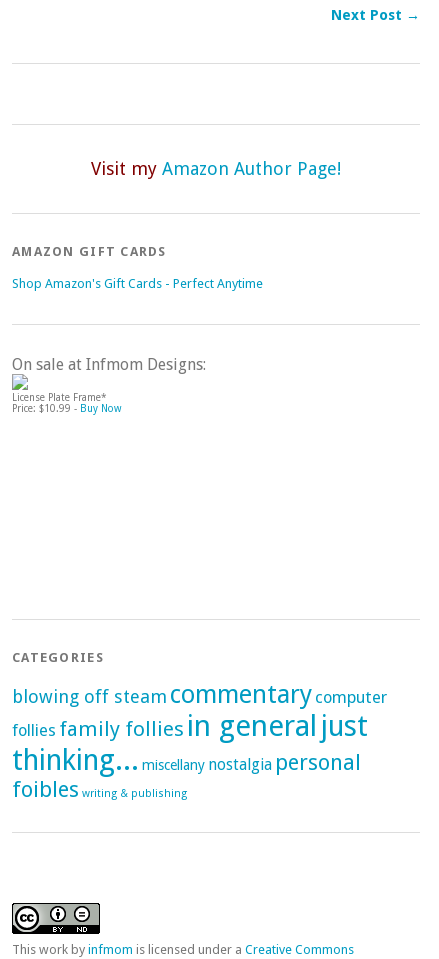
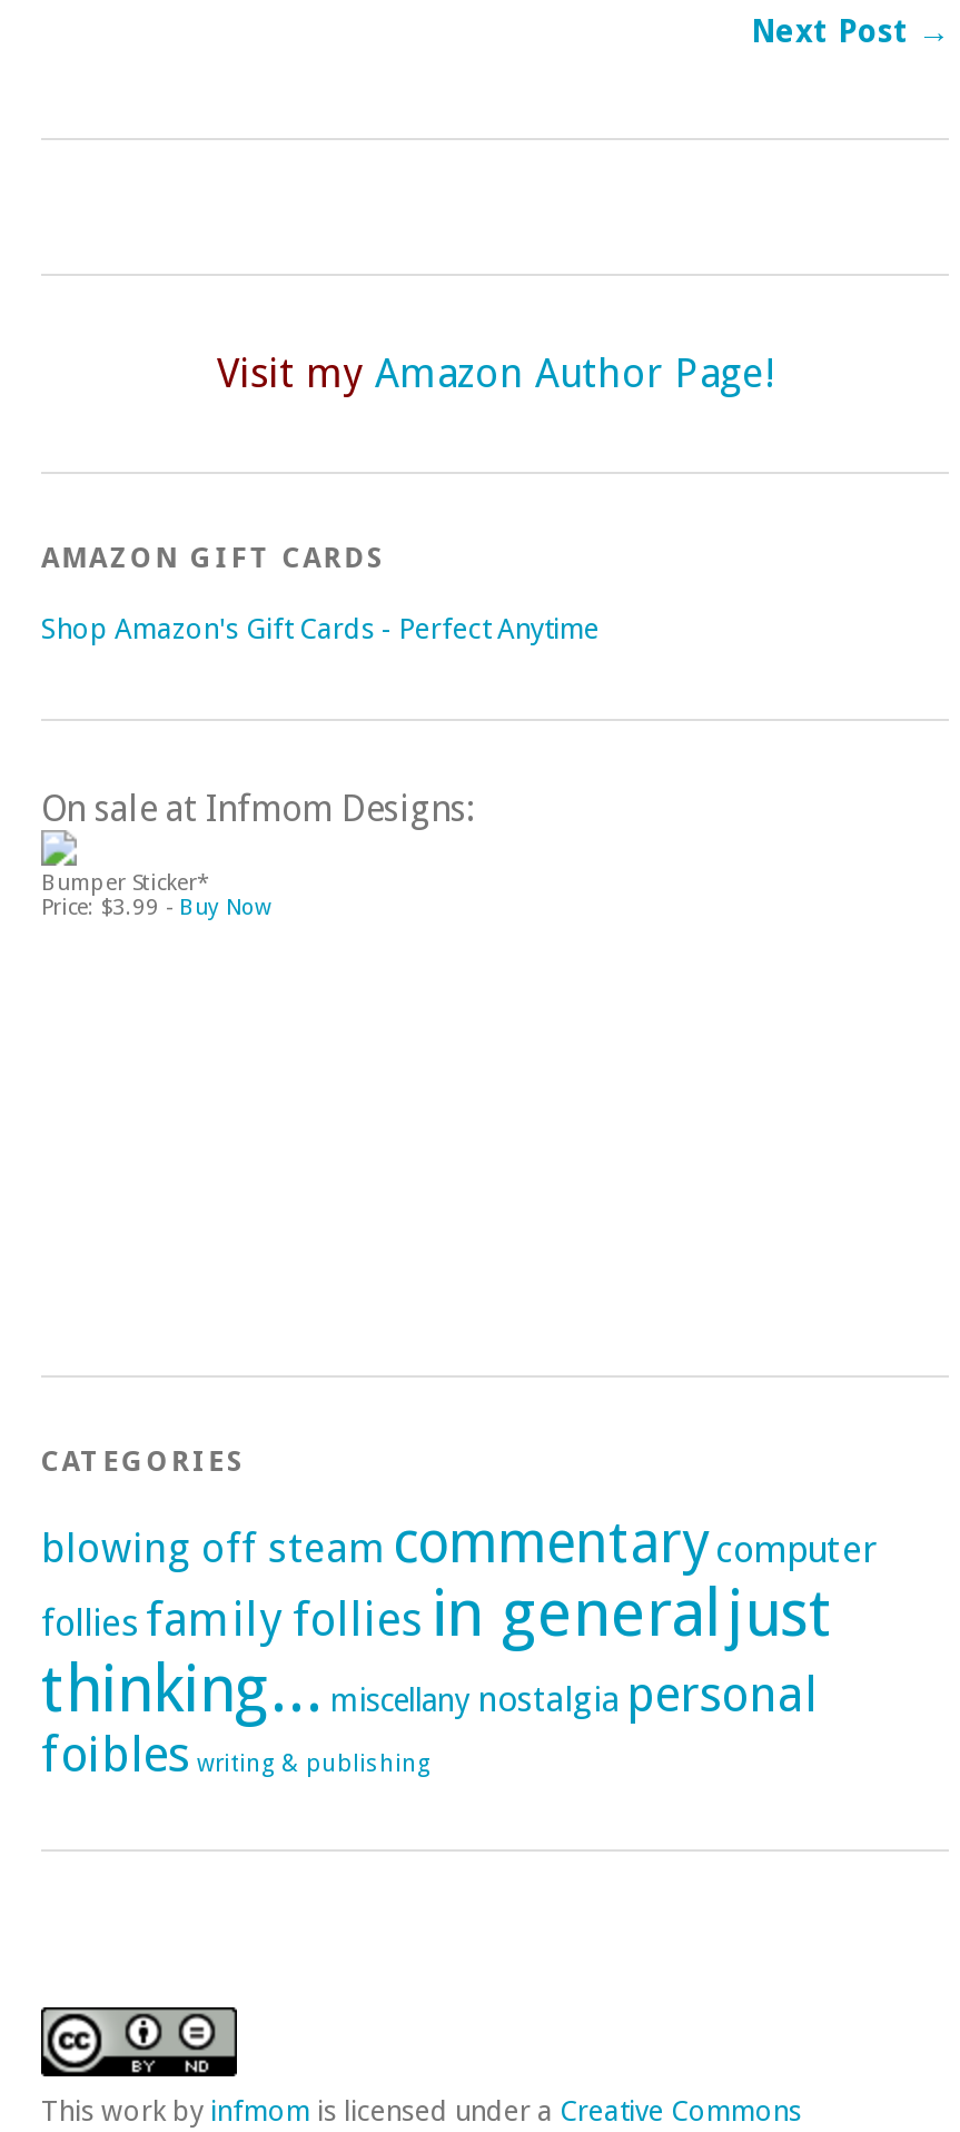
[12,392,121,414] License Plate Frame* | Price: $10.99 - Buy Now -> [41,869,270,918] Bumper Sticker* | Price: $3.99 - Buy Now

